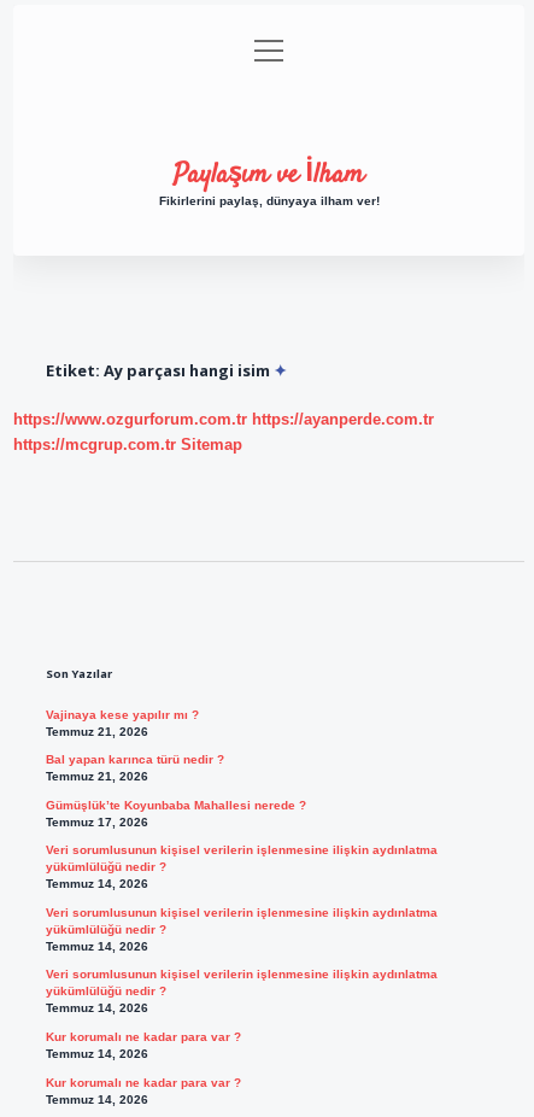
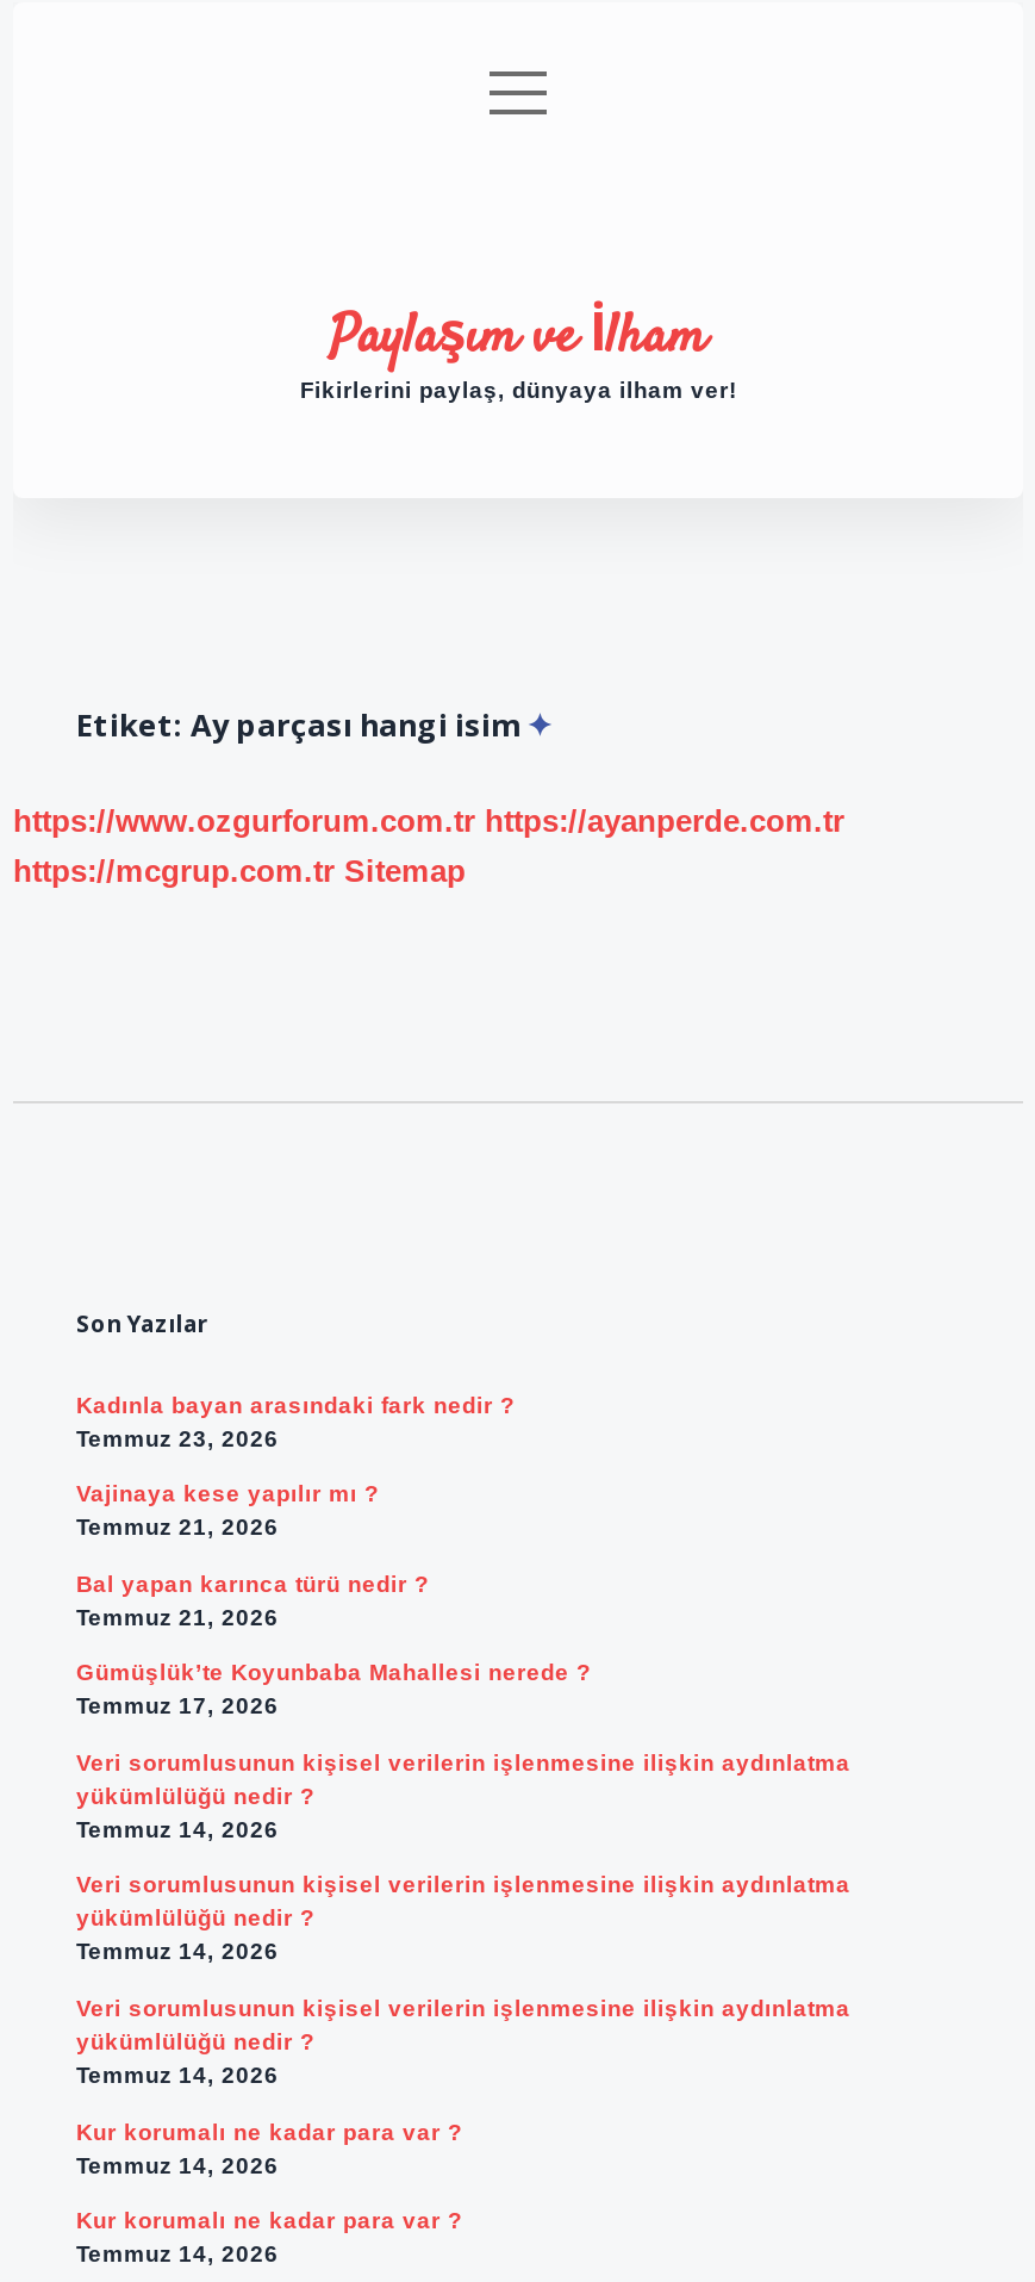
none -> [76,1391,515,1450] Kadınla bayan arasındaki fark nedir ? | Temmuz 23, 2026

